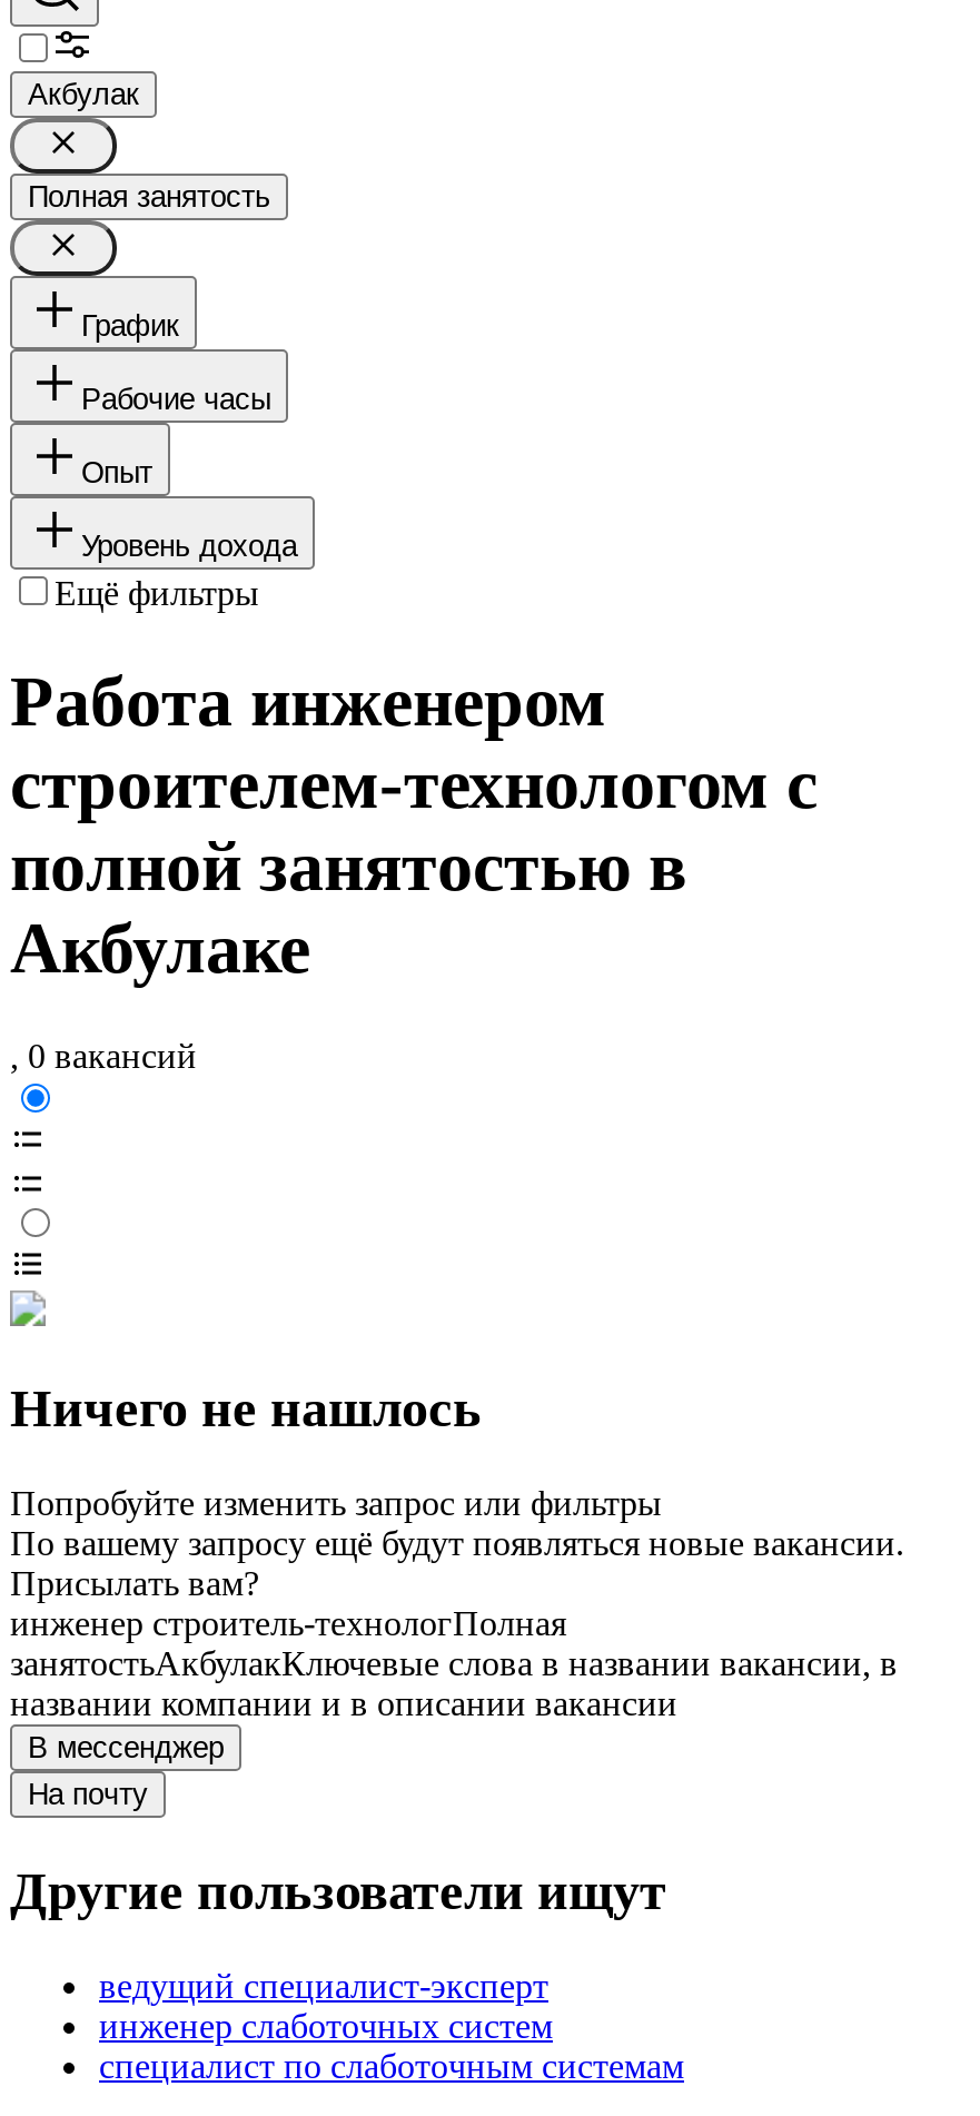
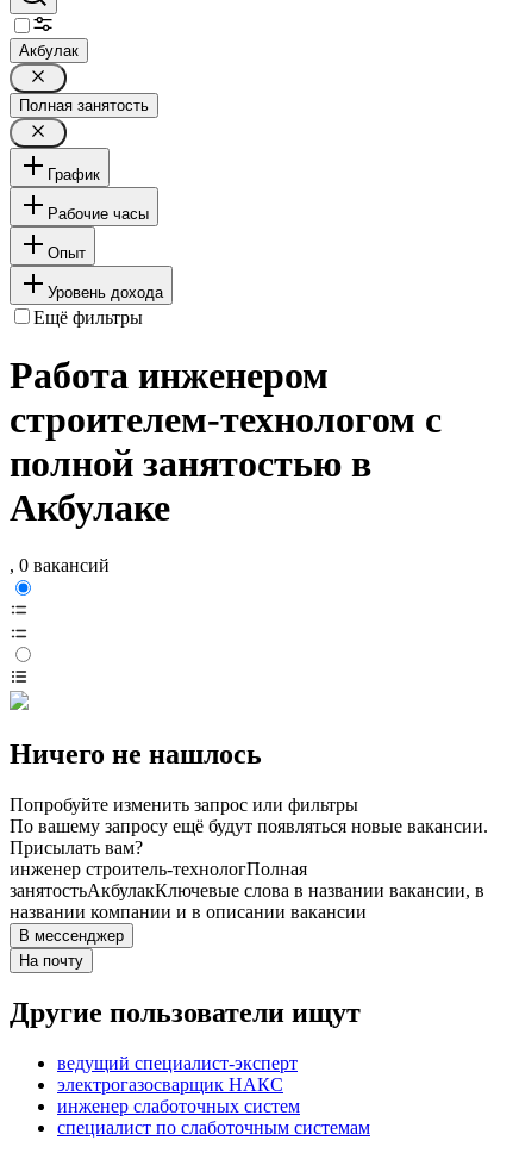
none -> [57,1075,283,1095] электрогазосварщик НАКС

